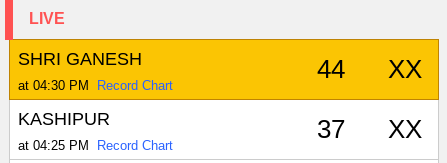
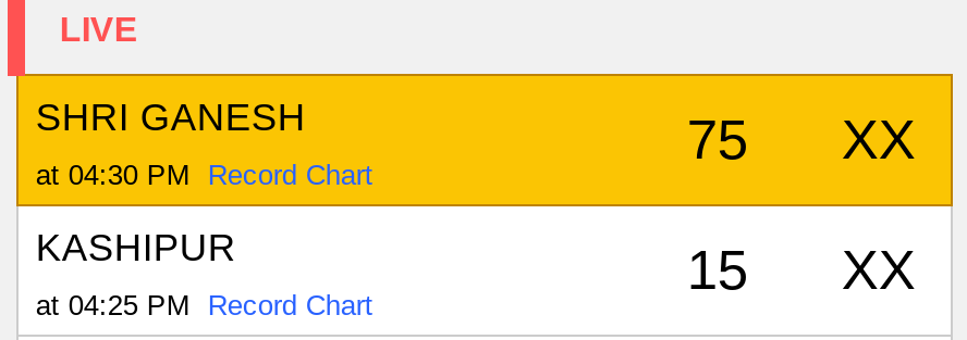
[317,55,422,83] 44 XX -> [687,108,916,169] 75 XX
[317,115,422,143] 37 XX -> [687,238,916,299] 15 XX

